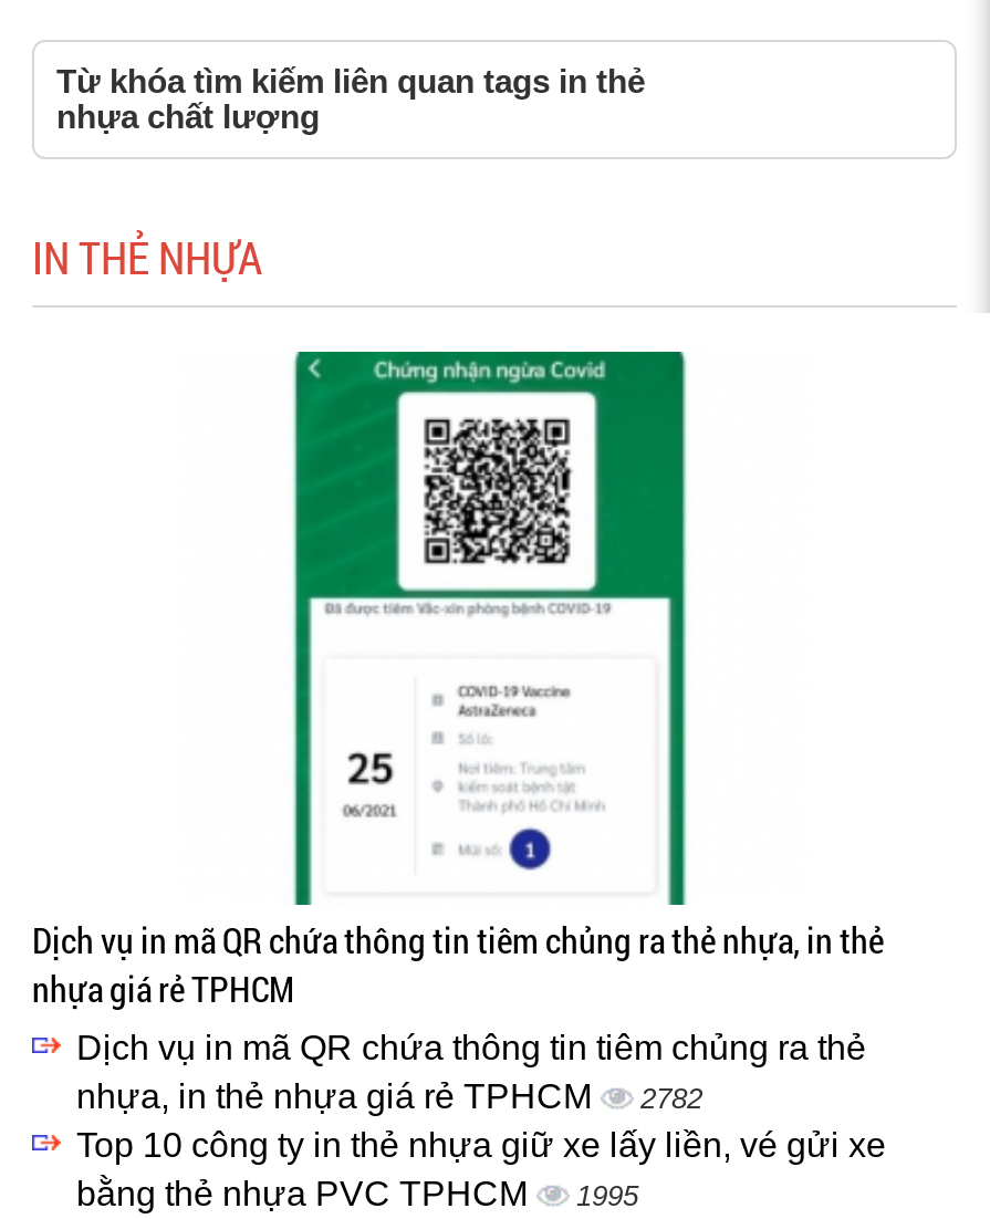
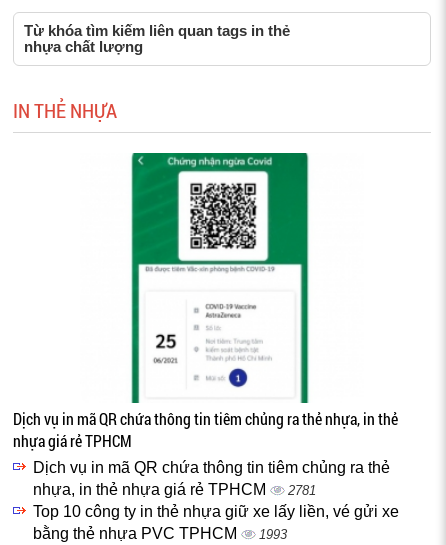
[76,1077,702,1115] nhựa, in thẻ nhựa giá rẻ TPHCM 2782 -> [33,481,316,498] nhựa, in thẻ nhựa giá rẻ TPHCM 2781
[76,1175,638,1212] bằng thẻ nhựa PVC TPHCM 1995 -> [33,525,287,542] bằng thẻ nhựa PVC TPHCM 1993

